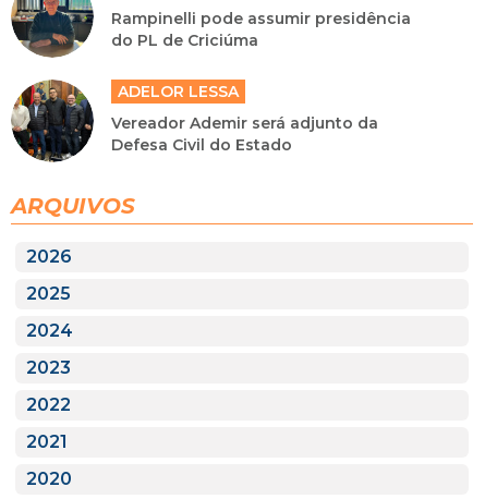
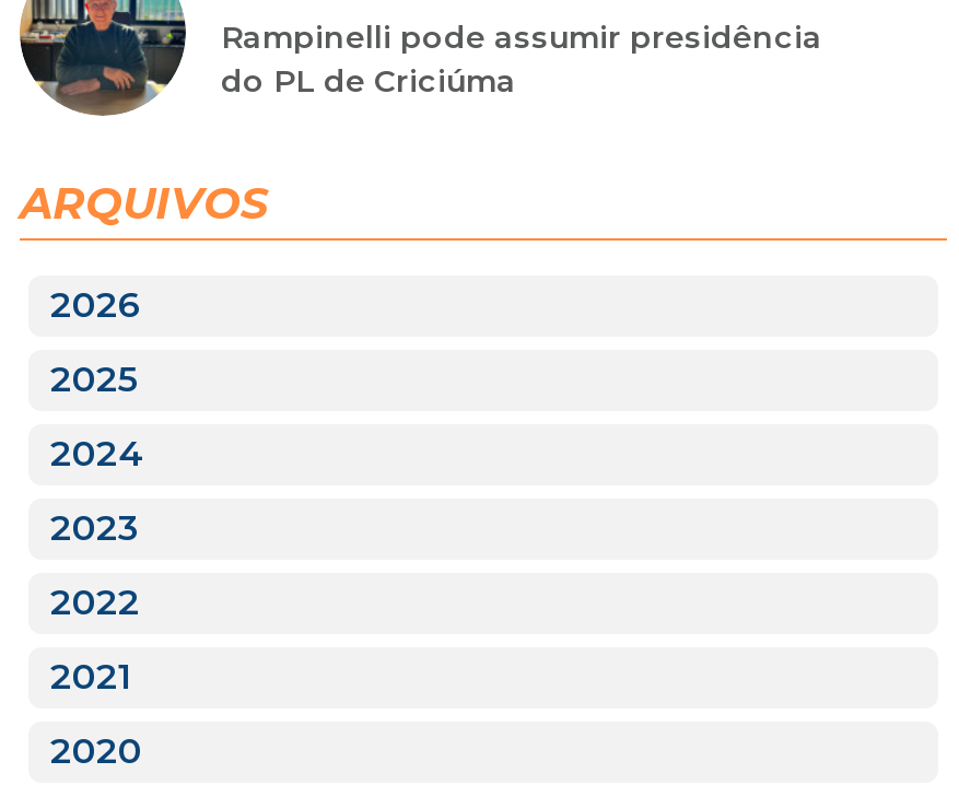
[11,78,378,162] [image] | ADELOR LESSA | Vereador Ademir será adjunto da | Defesa Civil do Estado -> none

